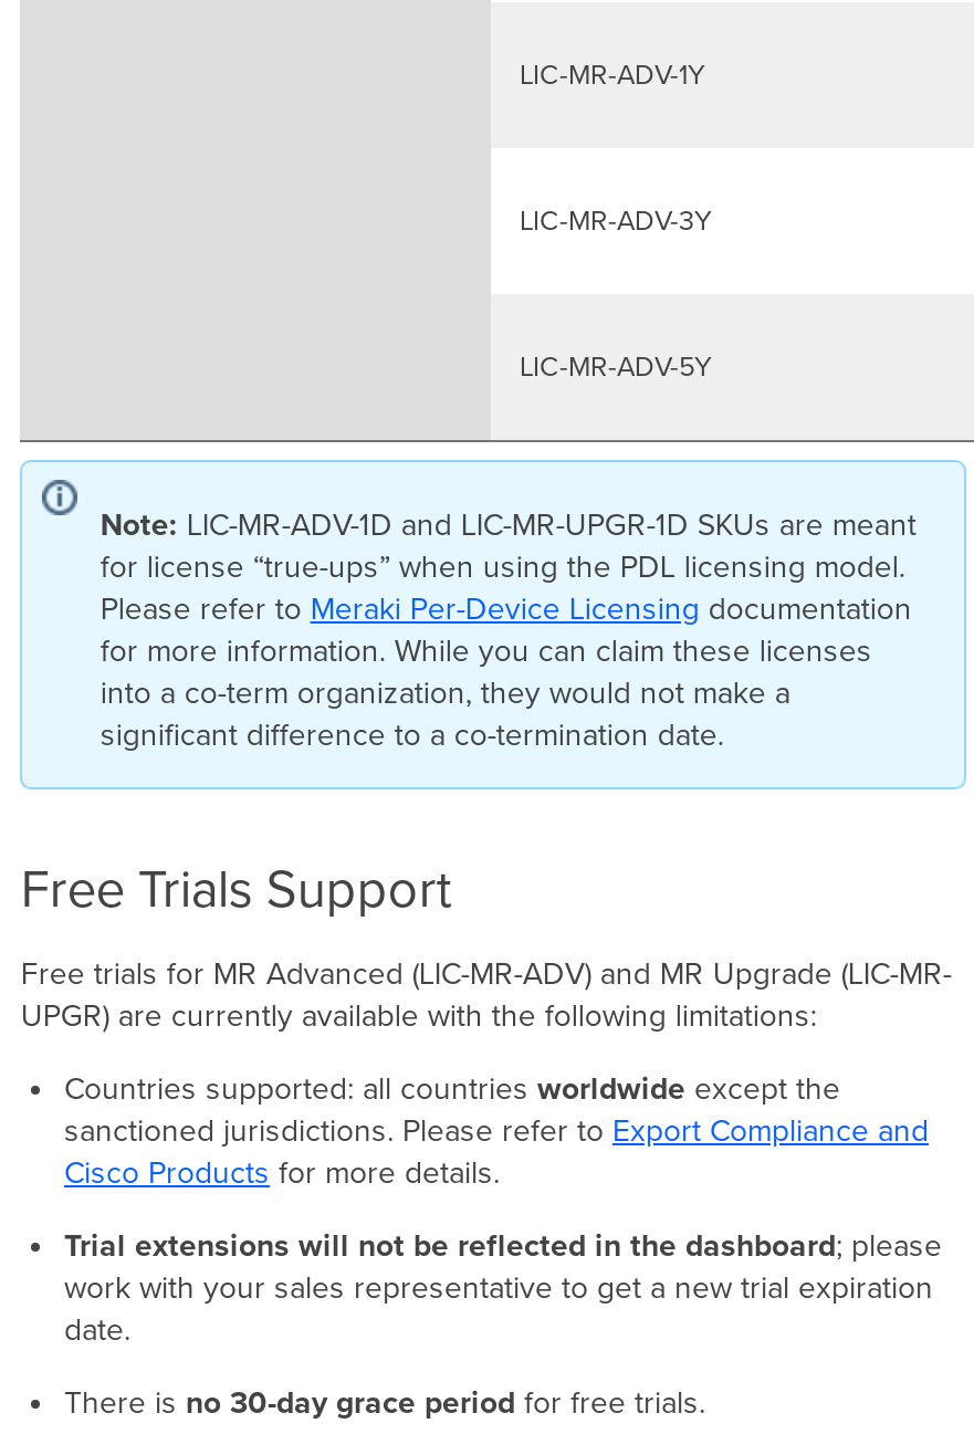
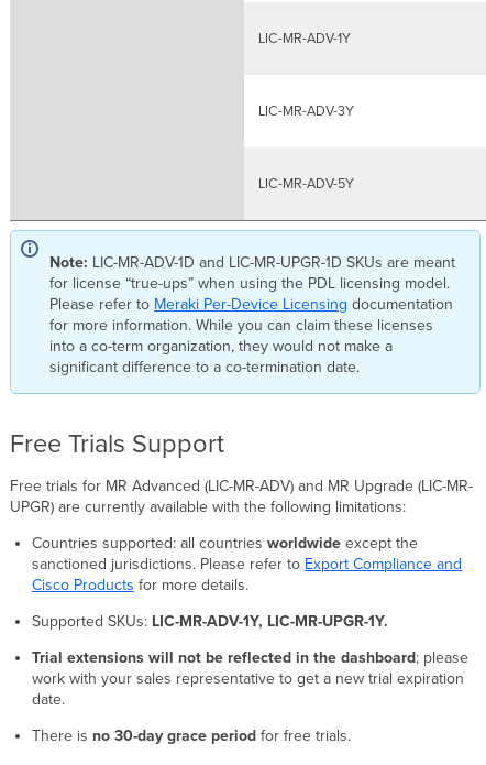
none -> [32,612,388,631] Supported SKUs: LIC-MR-ADV-1Y, LIC-MR-UPGR-1Y.

